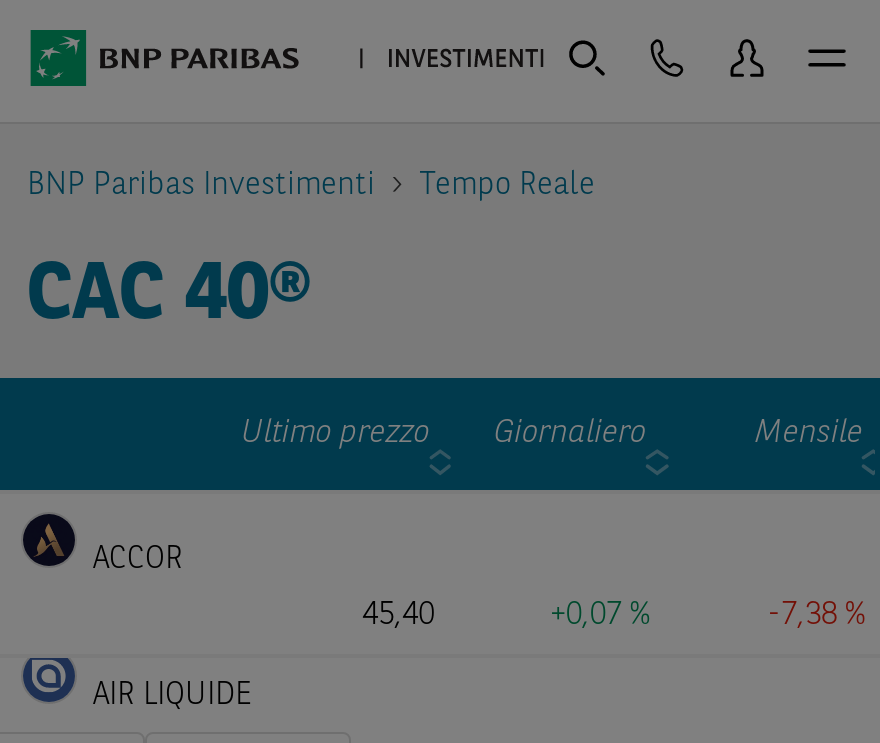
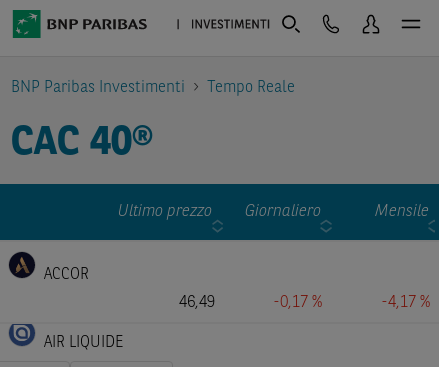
[362,600,434,632] 45,40 -> [179,295,215,311] 46,49
[550,600,650,632] +0,07 % -> [273,295,322,311] -0,17 %
[767,600,865,632] -7,38 % -> [381,295,430,311] -4,17 %

